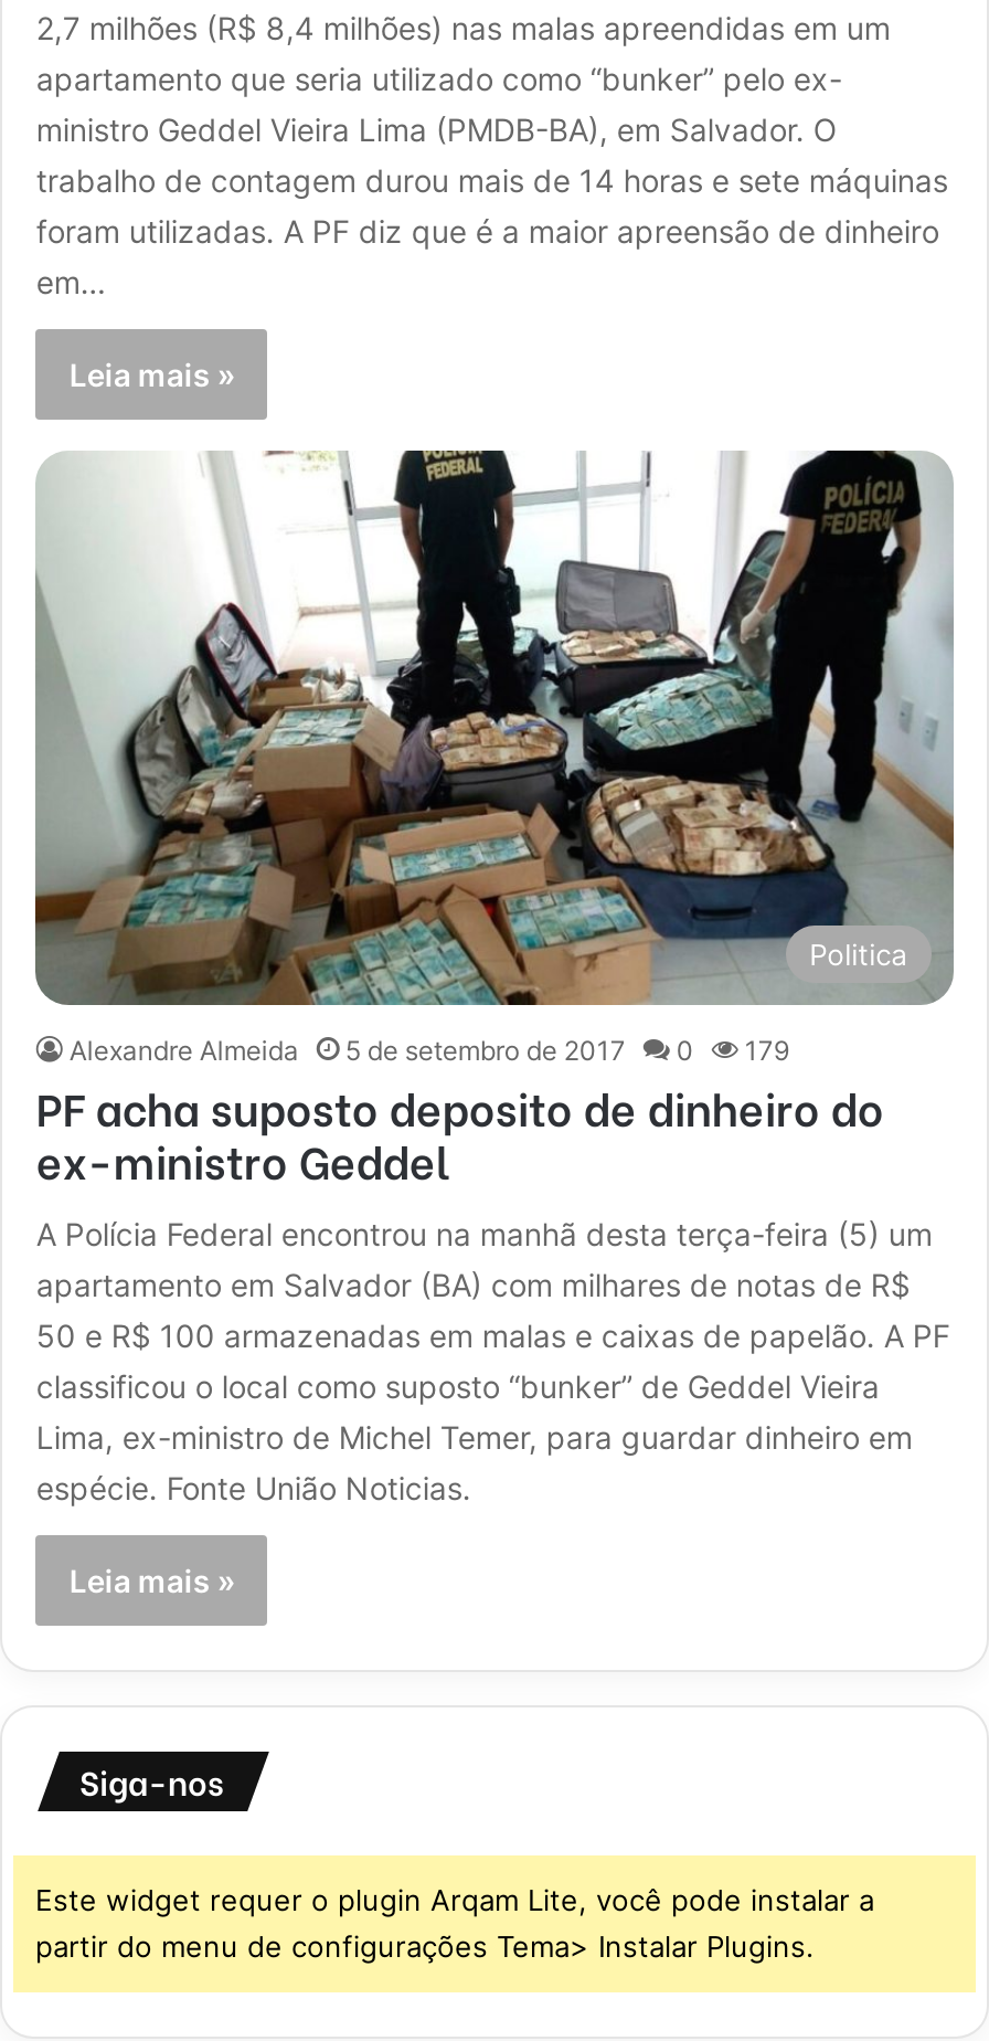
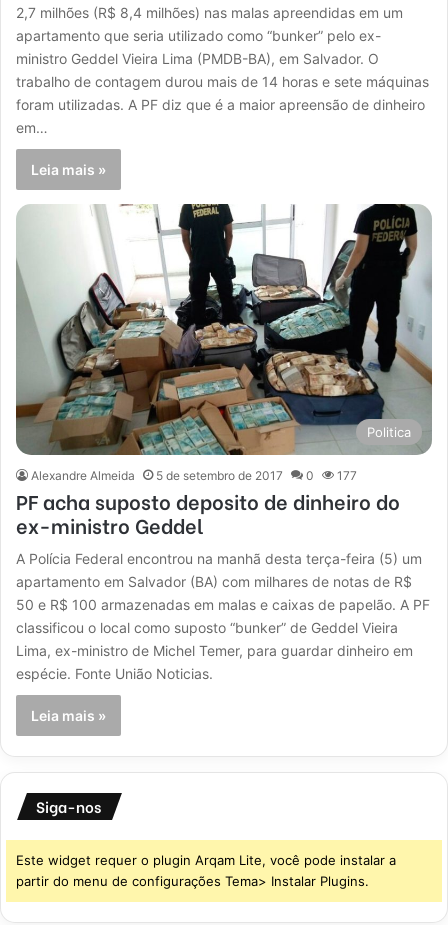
[69,1033,789,1066] Alexandre Almeida 5 de setembro de 2017 0 179 -> [31,468,357,483] Alexandre Almeida 5 de setembro de 2017 0 177

